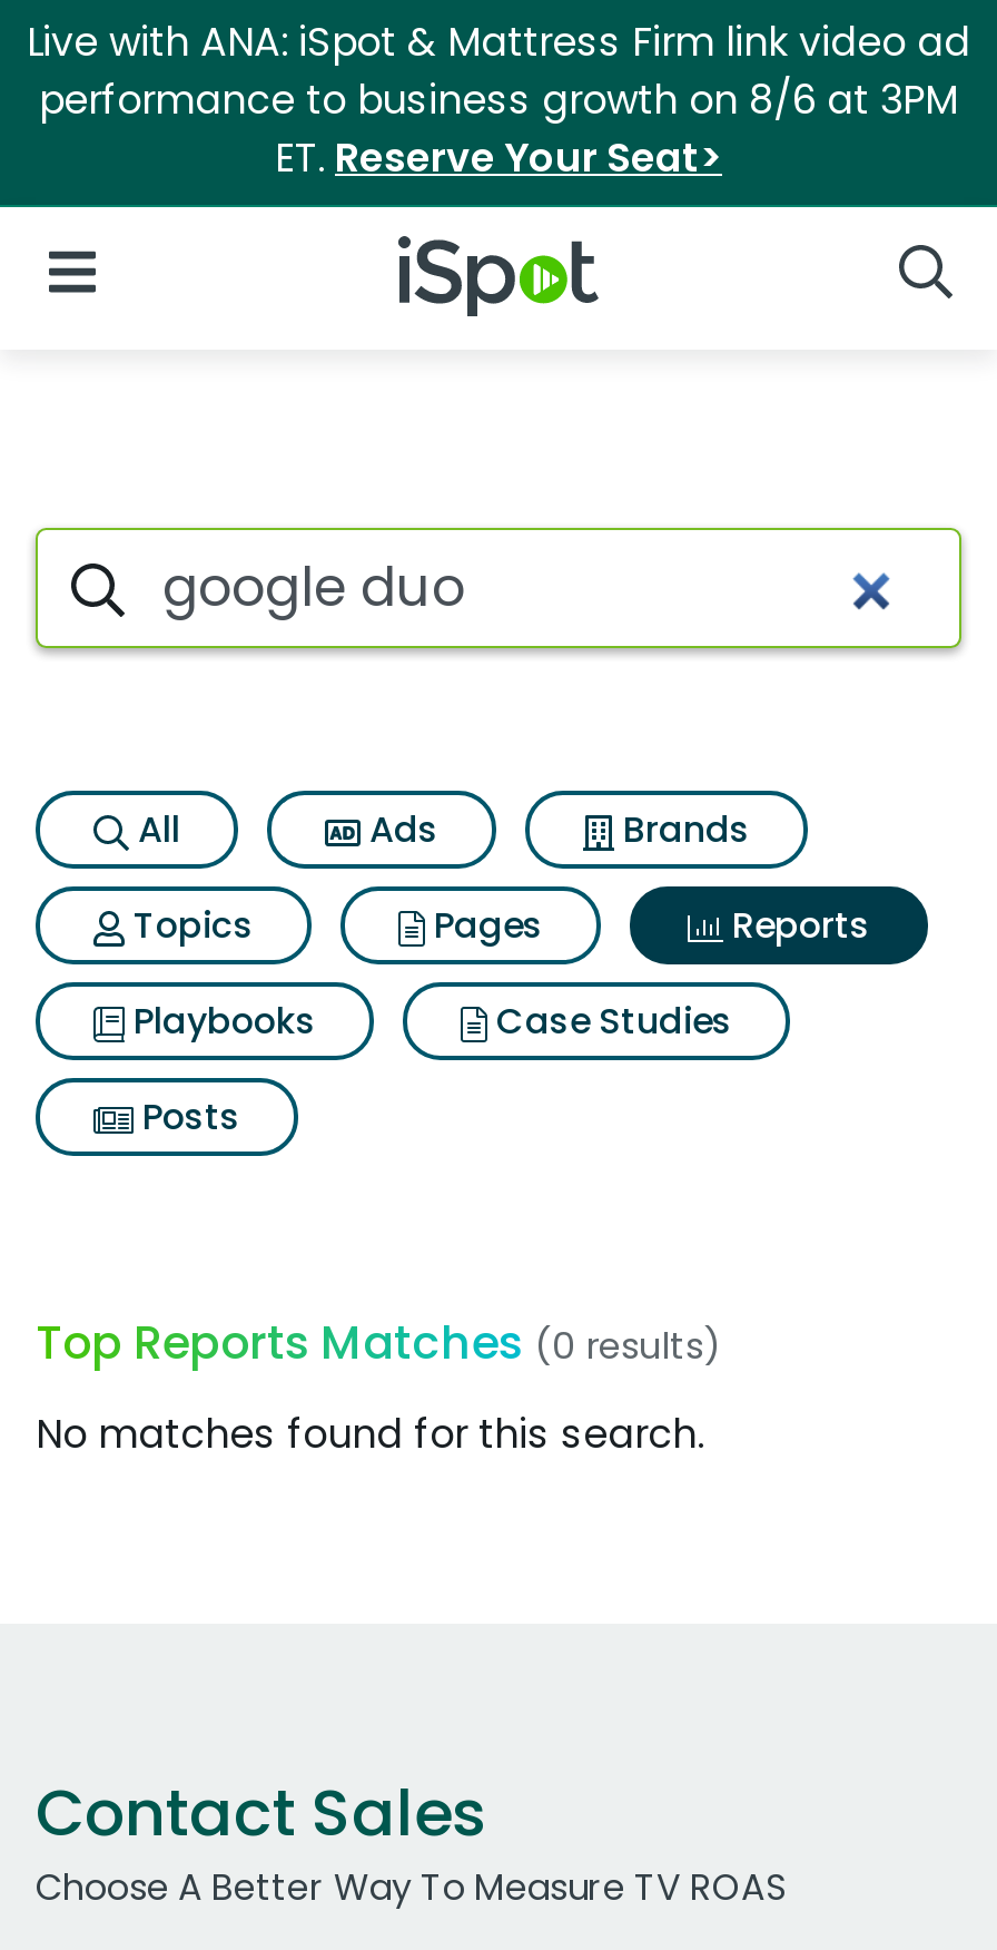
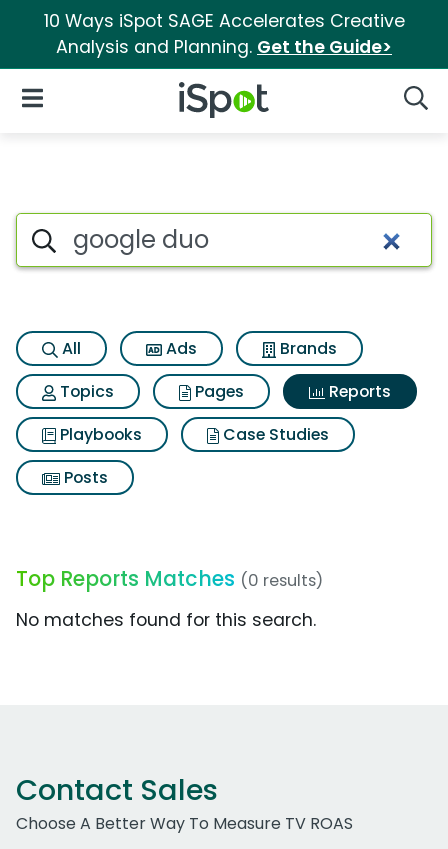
[27,16,970,185] Live with ANA: iSpot & Mattress Firm link video ad | performance to business growth on 8/6 at 3PM | ET. Reserve Your Seat> -> [43,9,404,59] 10 Ways iSpot SAGE Accelerates Creative | Analysis and Planning. Get the Guide>

